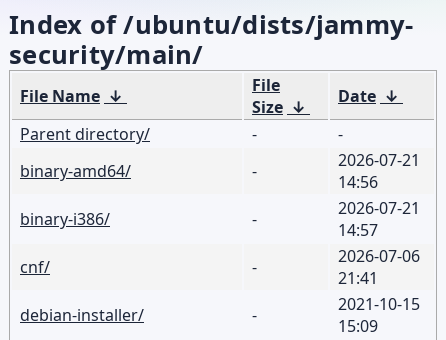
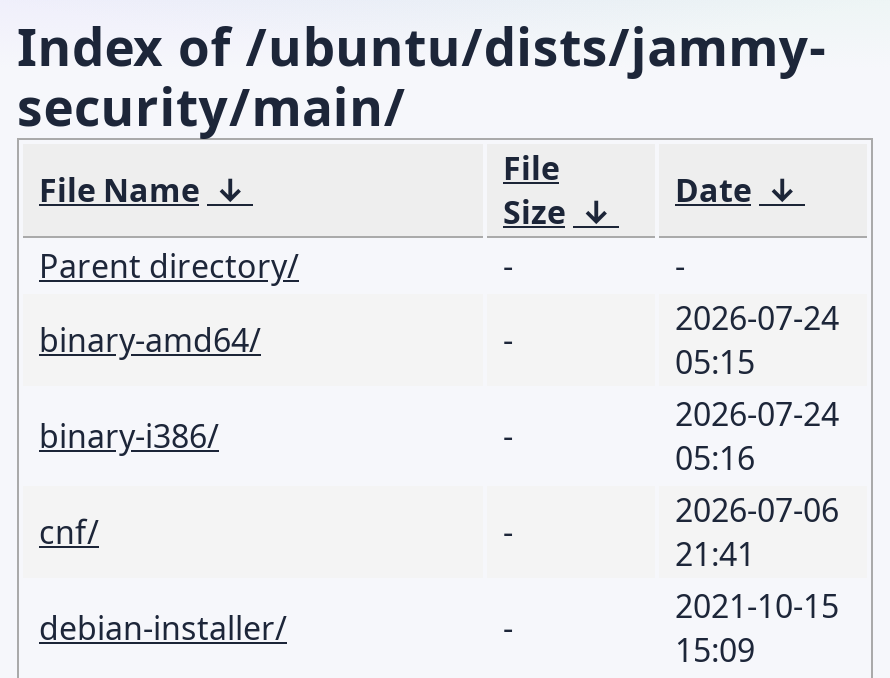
[338,149,420,171] 2026-07-21 -> [675,296,839,340] 2026-07-24
[338,171,378,193] 14:56 -> [675,340,755,384] 05:15
[338,197,420,219] 2026-07-21 -> [675,392,839,436] 2026-07-24
[338,219,378,241] 14:57 -> [675,436,755,480] 05:16

